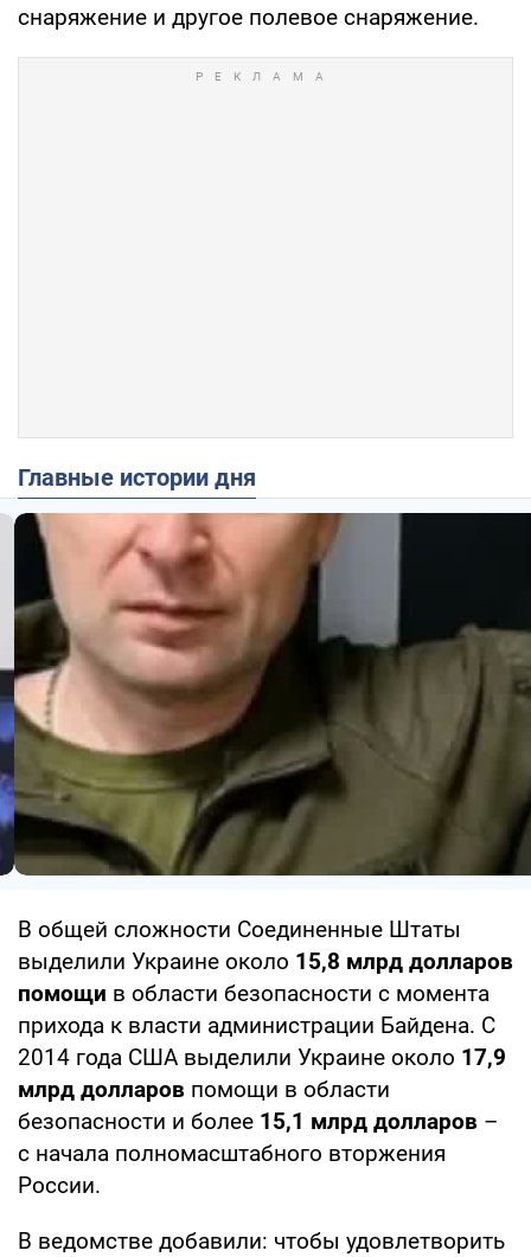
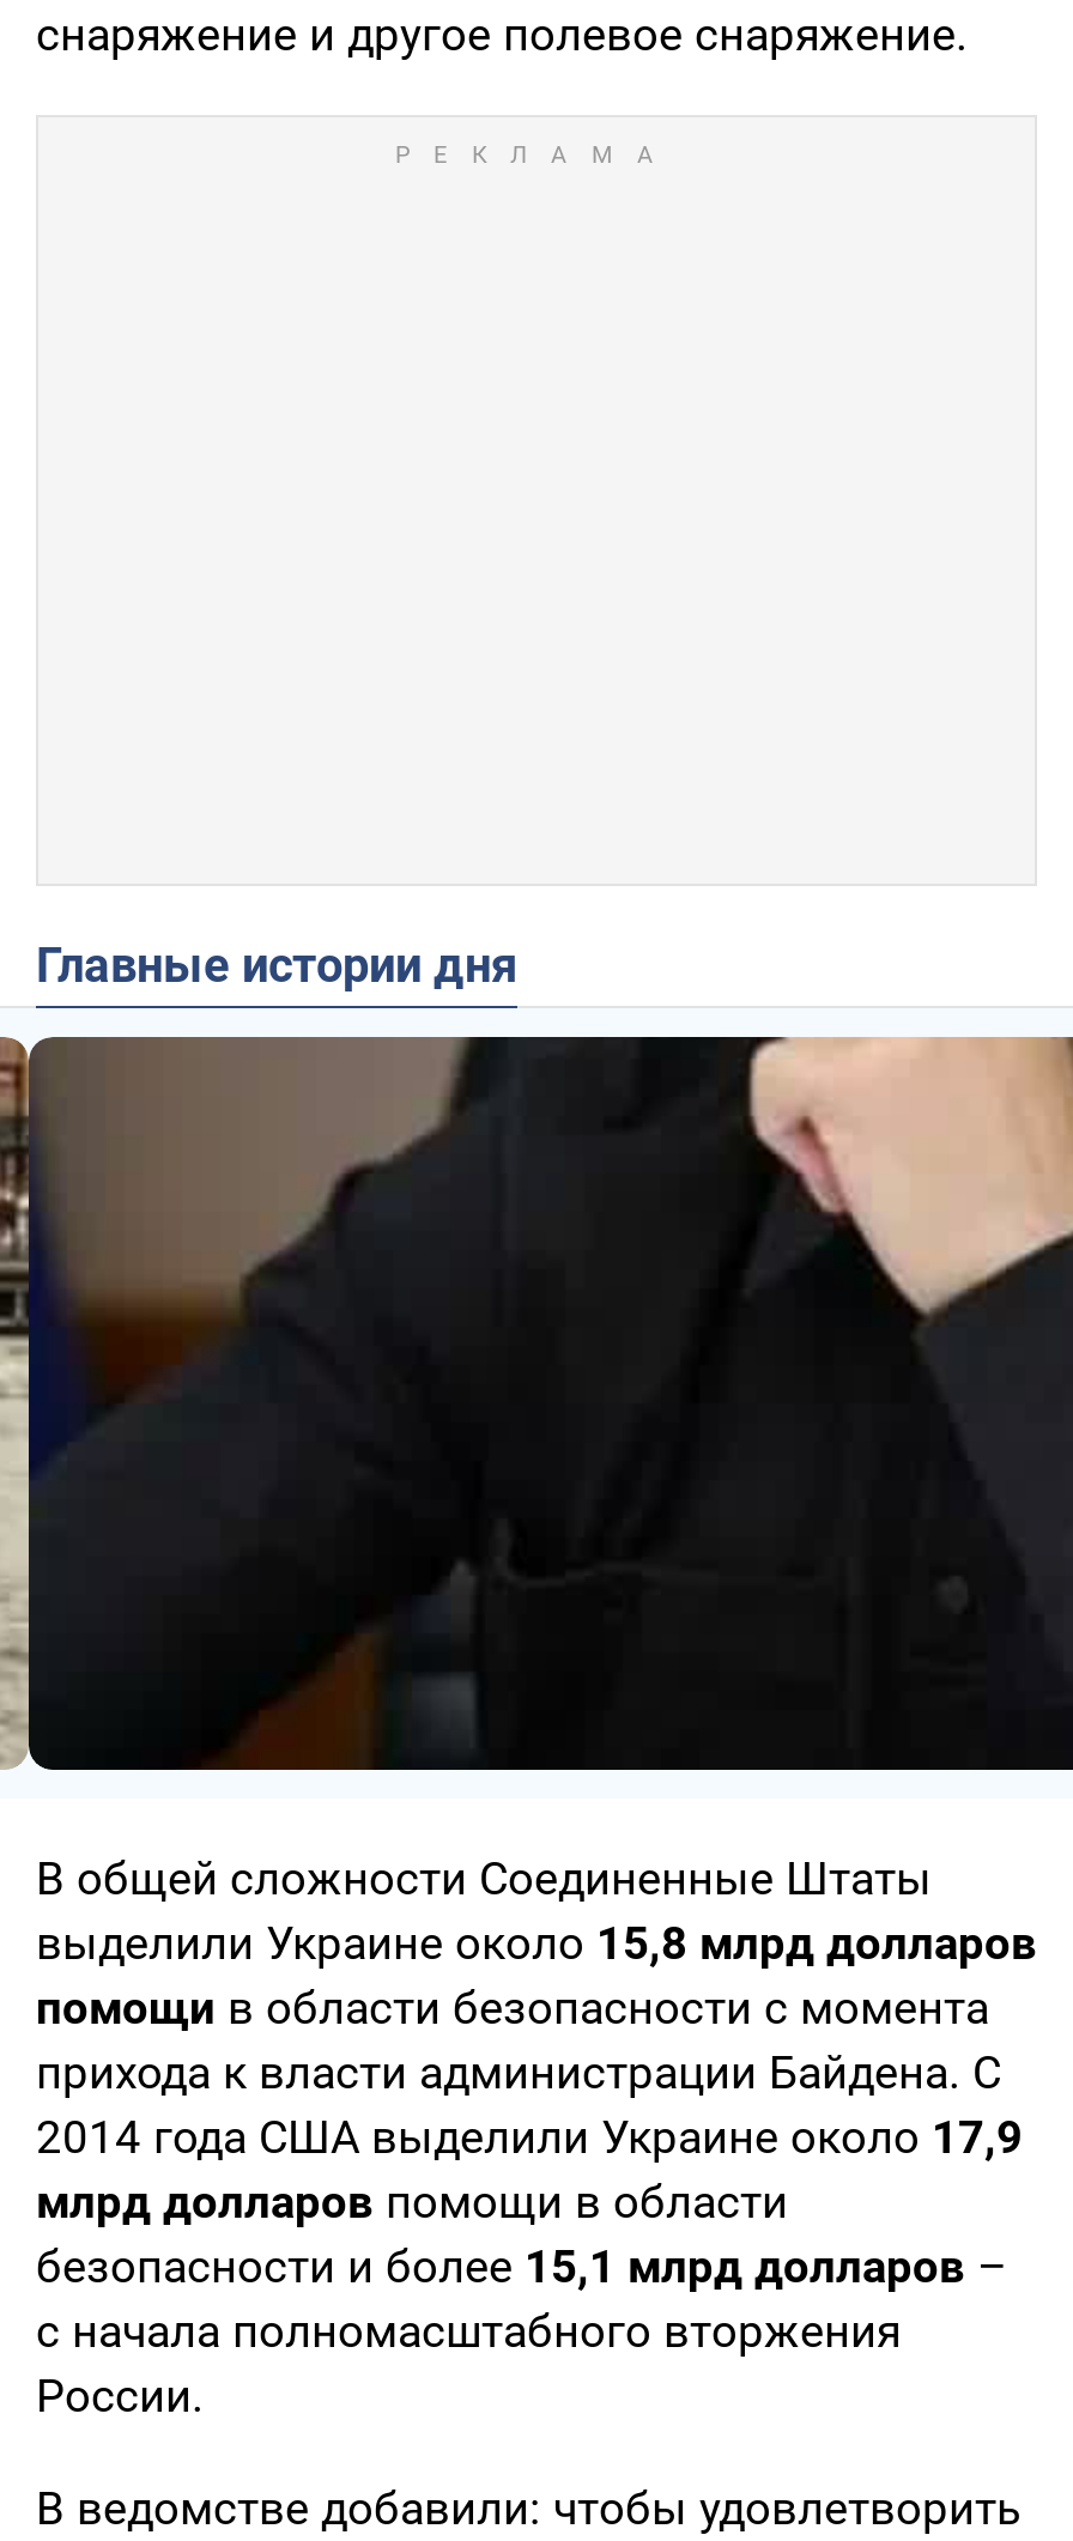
[4,512,527,876] [image] -> [7,1035,1066,1770] [image]

